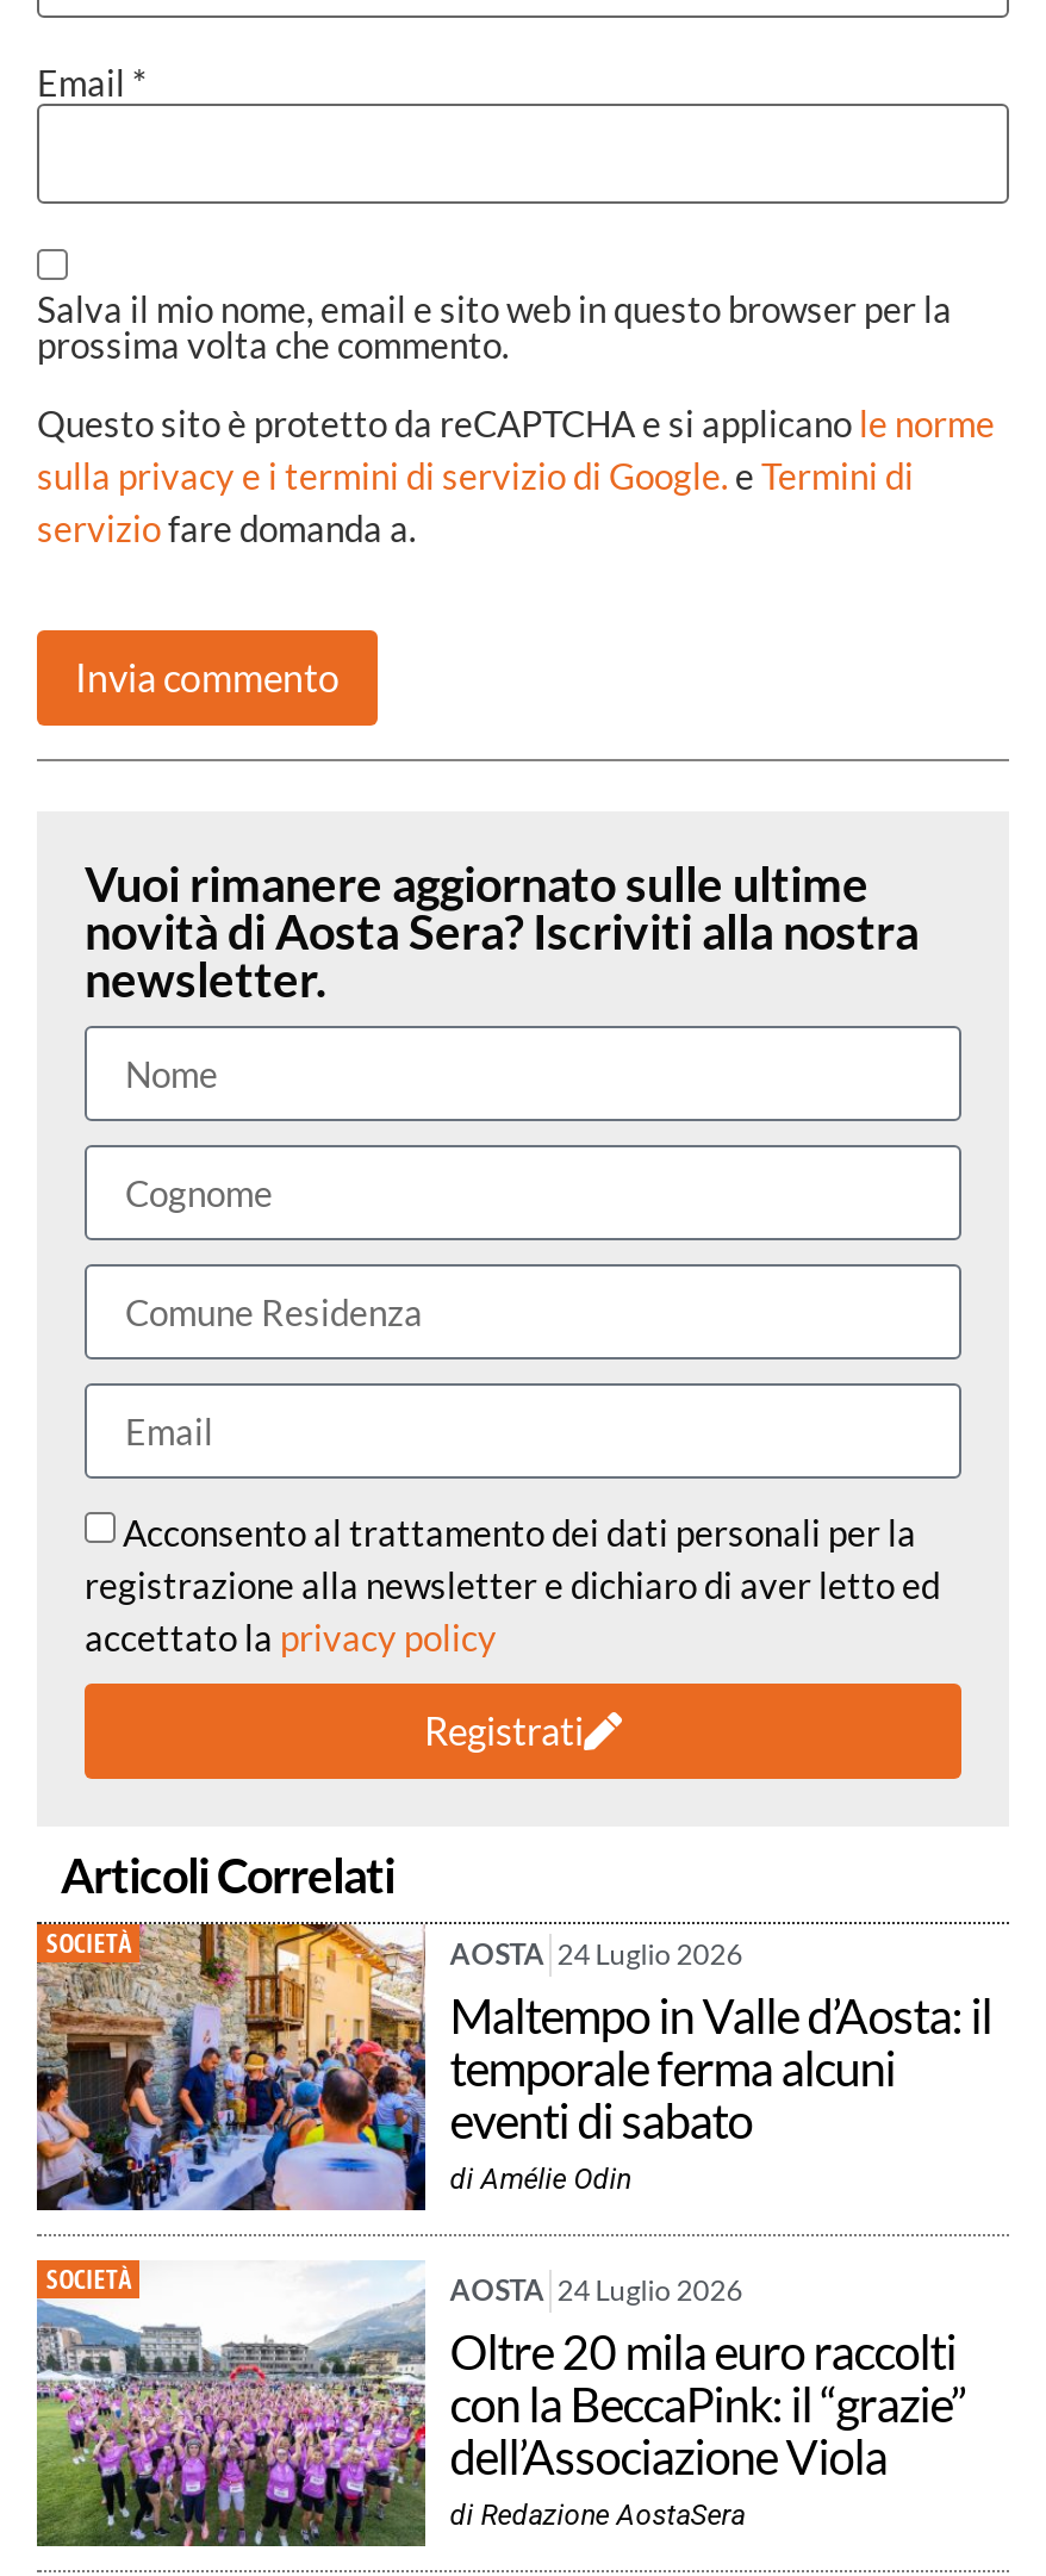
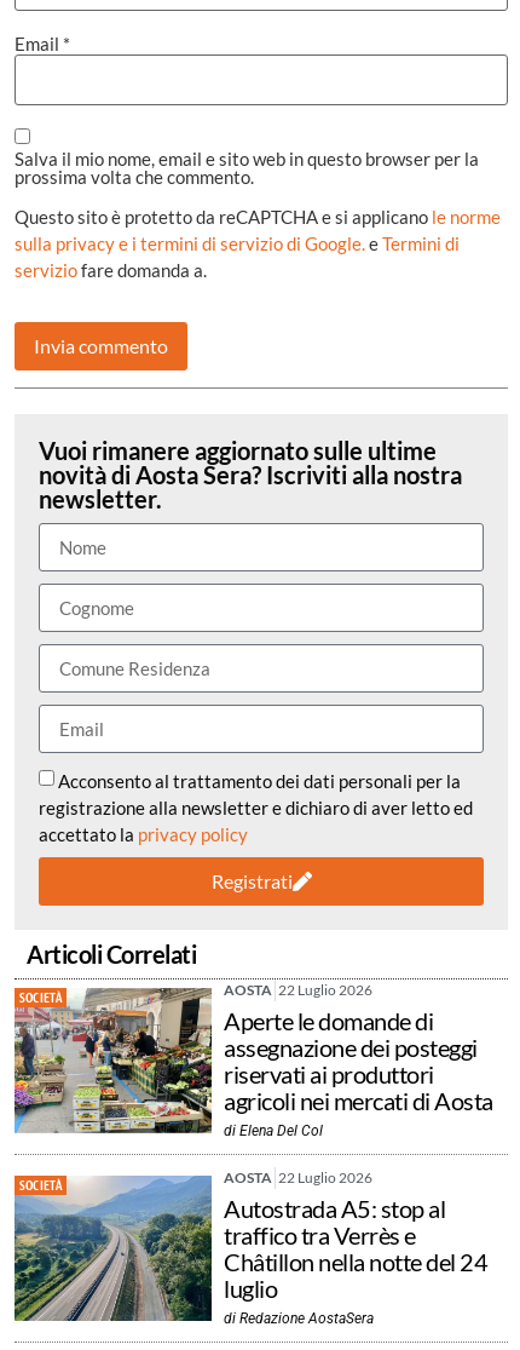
[35,1919,992,2210] [image] | AOSTA 24 Luglio 2026 | Maltempo in Valle d’Aosta: il | temporale ferma alcuni | eventi di sabato | di Amélie Odin -> [13,978,493,1140] [image] | AOSTA 22 Luglio 2026 | Aperte le domande di | assegnazione dei posteggi | riservati ai produttori | agricoli nei mercati di Aosta | di Elena Del Col
[35,2258,965,2549] [image] | AOSTA 24 Luglio 2026 | Oltre 20 mila euro raccolti | con la BeccaPink: il “grazie” | dell’Associazione Viola -> [13,1169,488,1343] [image] | AOSTA 22 Luglio 2026 | Autostrada A5: stop al | traffico tra Verrès e | Châtillon nella notte del 24 | luglio

